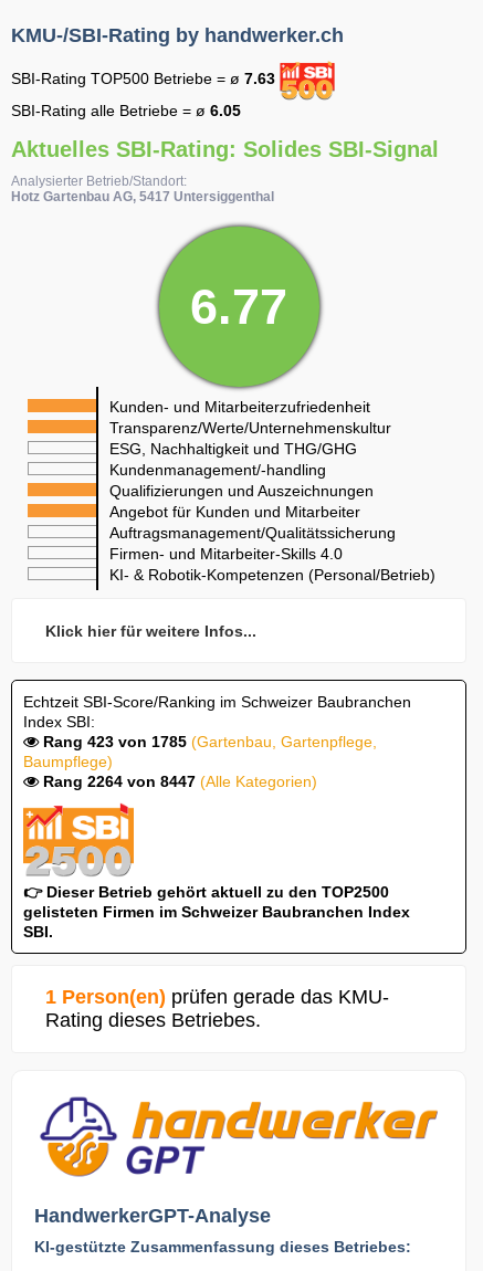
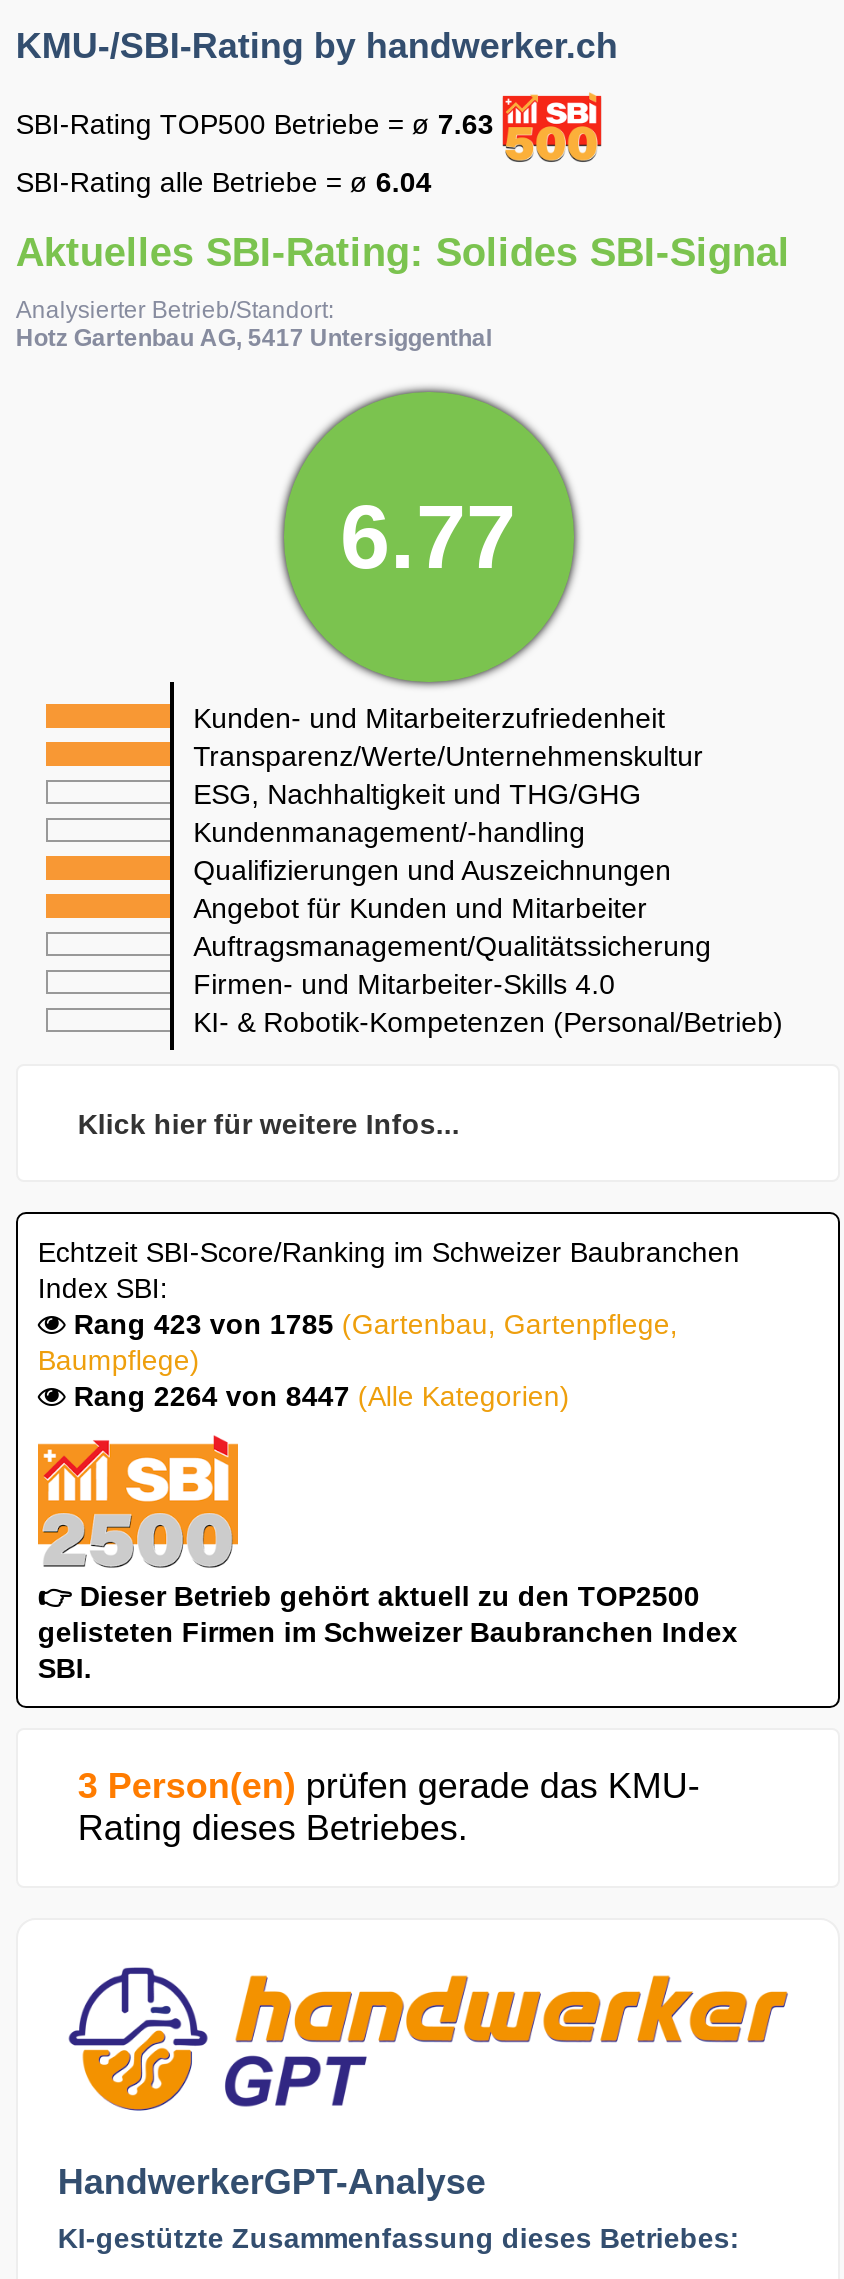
[11,102,241,119] SBI-Rating alle Betriebe = ø 6.05 -> [16,166,432,198] SBI-Rating alle Betriebe = ø 6.04
[45,986,389,1008] 1 Person(en) prüfen gerade das KMU- -> [78,1765,700,1805] 3 Person(en) prüfen gerade das KMU-

